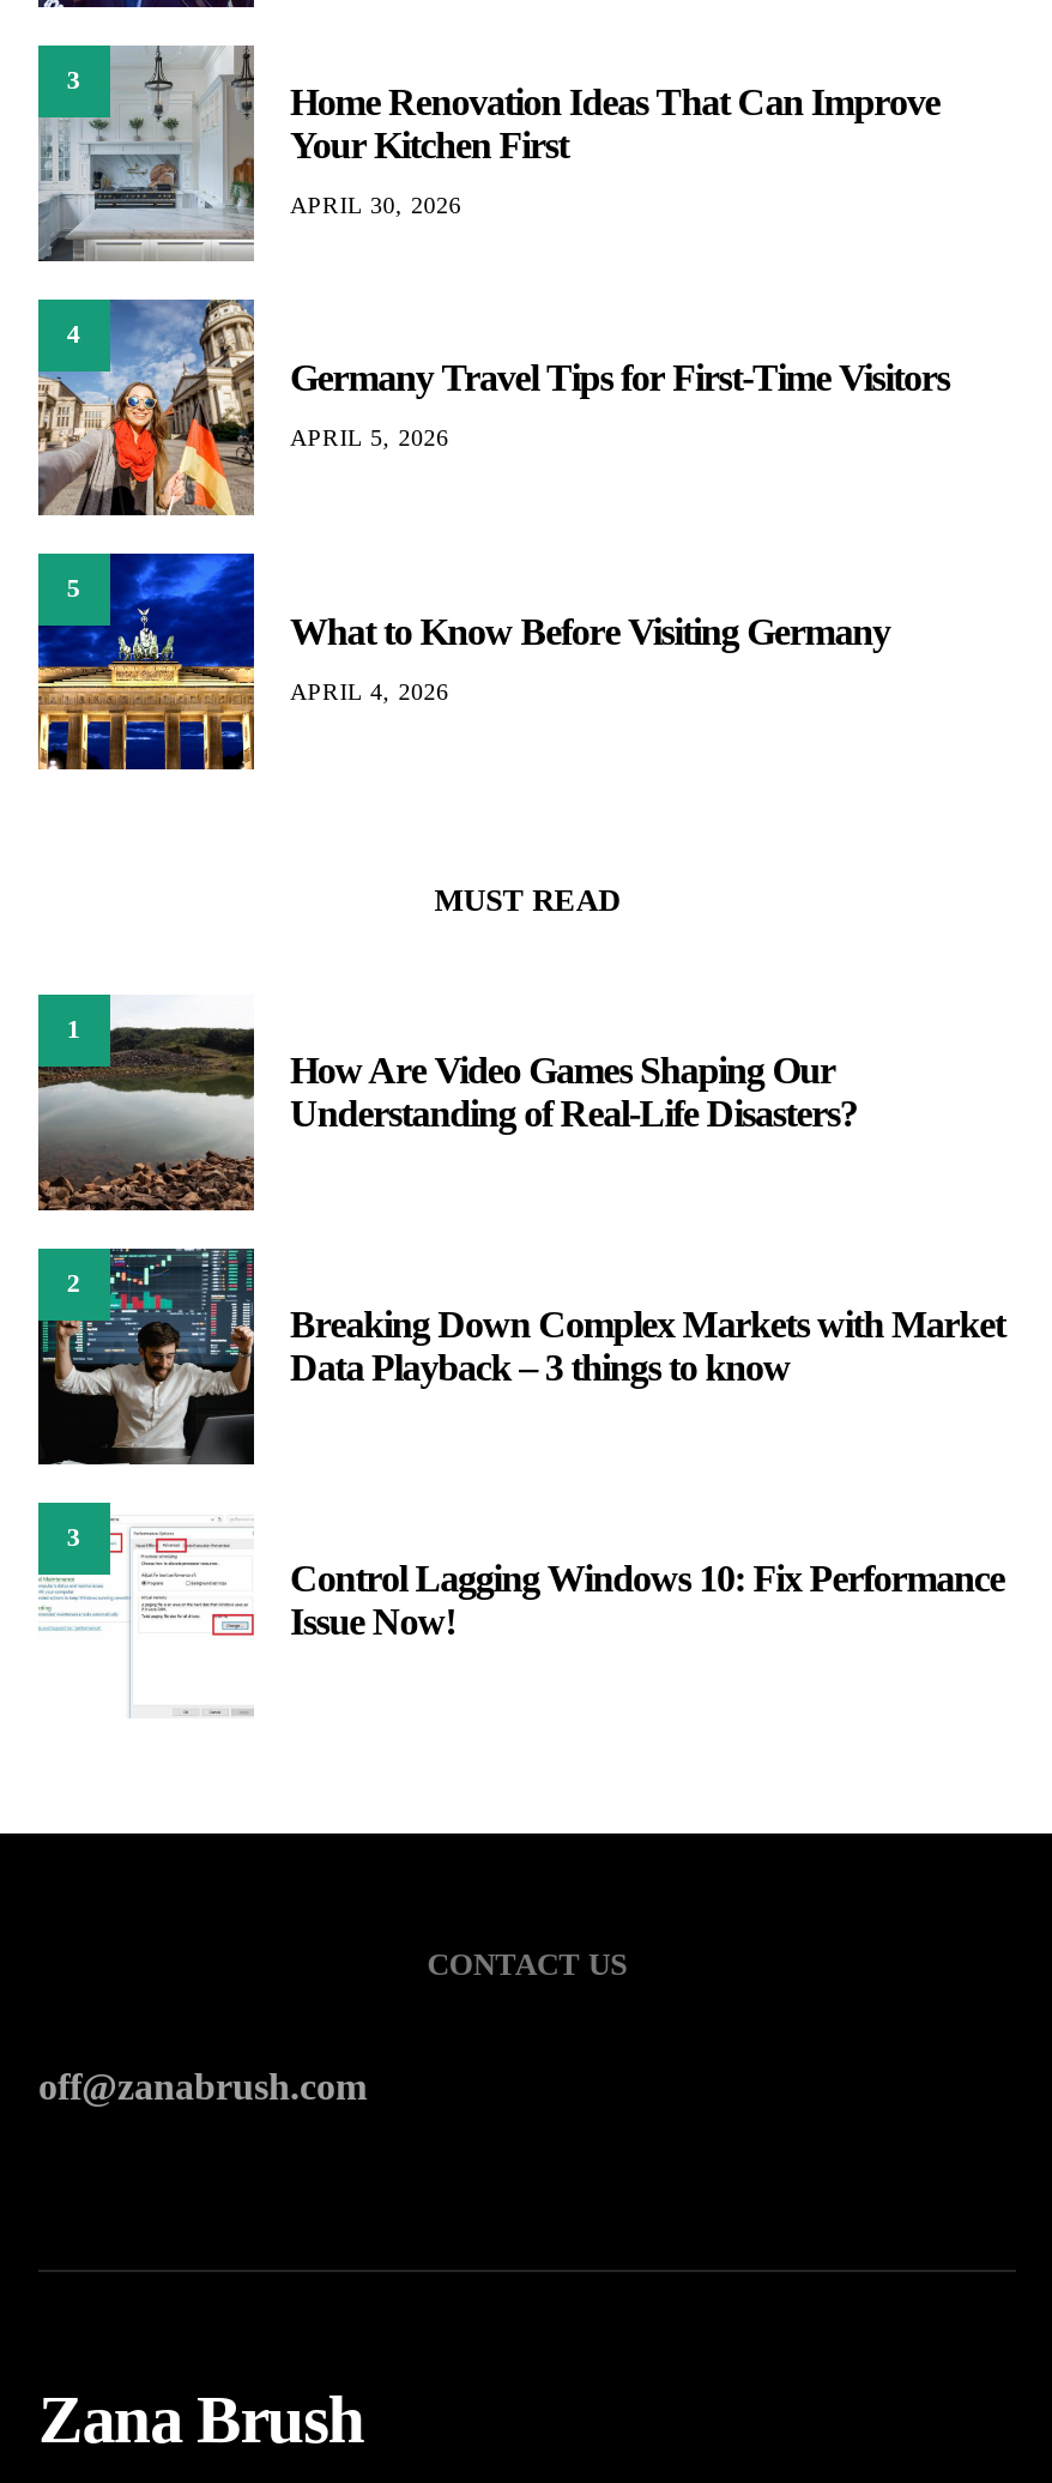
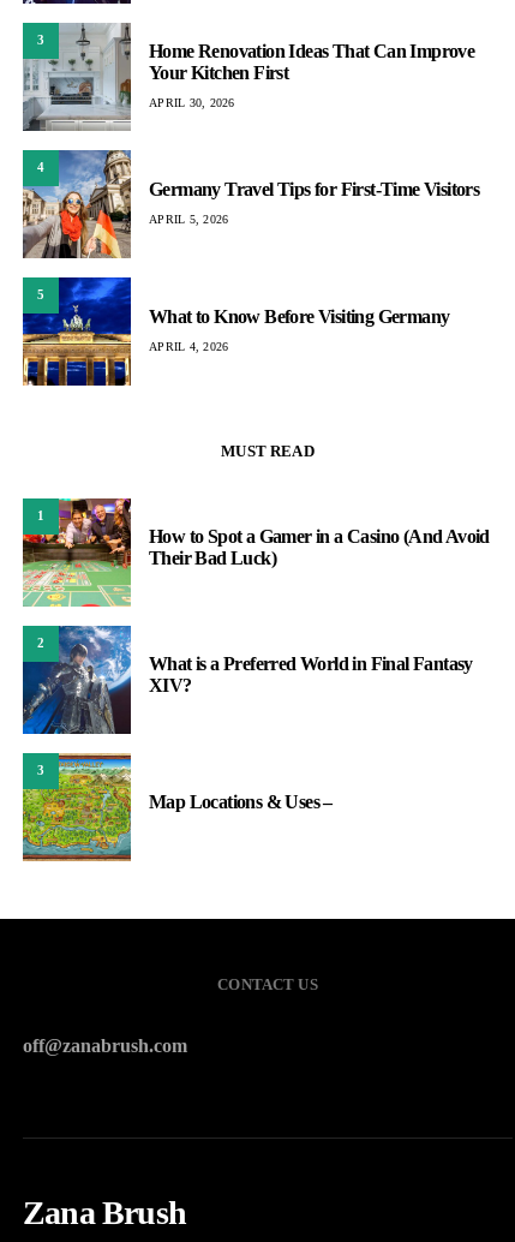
[36,995,857,1213] [image] | How Are Video Games Shaping Our | Understanding of Real-Life Disasters? -> [22,497,490,608] [image] | How to Spot a Gamer in a Casino (And Avoid | Their Bad Luck)
[36,1246,1005,1467] [image] | Breaking Down Complex Markets with Market | Data Playback – 3 things to know -> [22,625,473,735] [image] | What is a Preferred World in Final Fantasy | XIV?
[38,1503,1005,1718] [image] | Control Lagging Windows 10: Fix Performance | Issue Now! -> [22,752,332,862] [image] | Map Locations & Uses –

